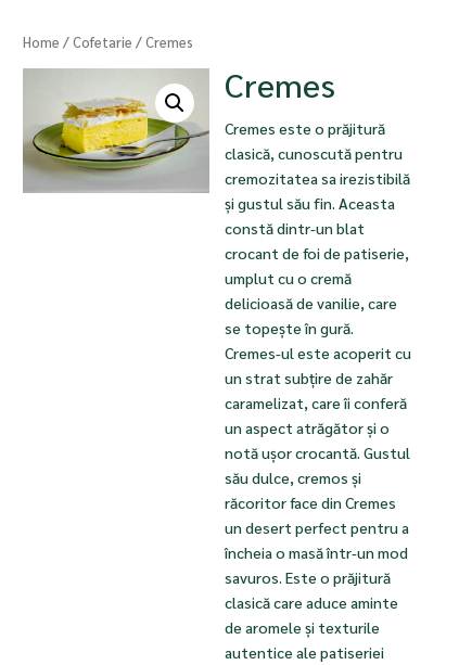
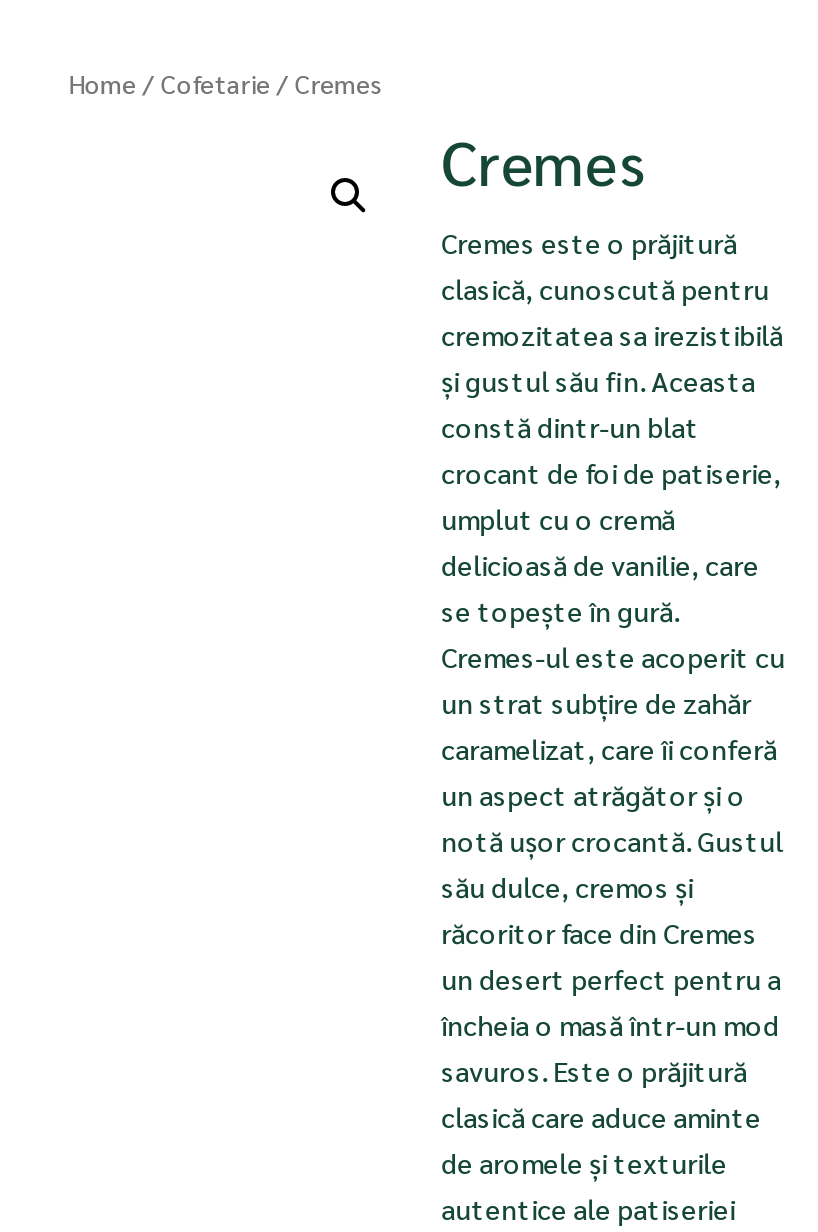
[22,67,211,194] [image] -> none

